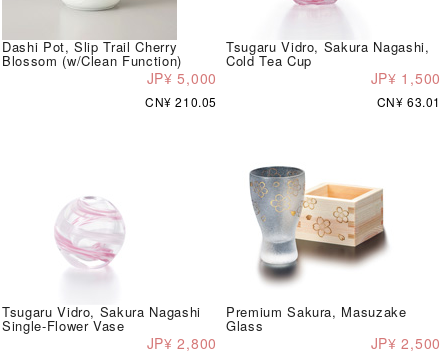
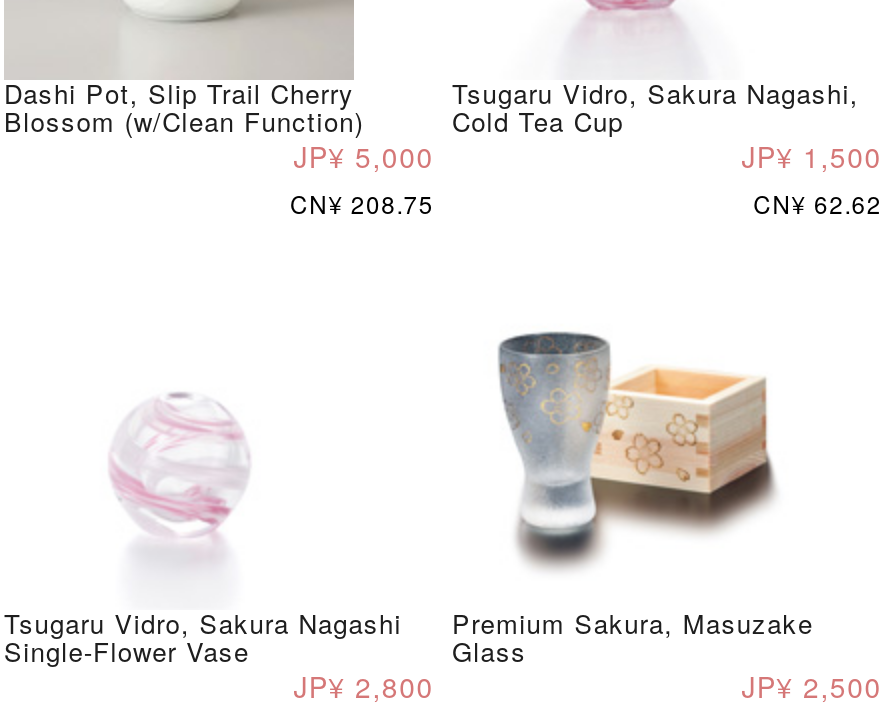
[145,92,217,109] CN¥ 210.05 -> [290,185,434,219] CN¥ 208.75
[377,92,441,109] CN¥ 63.01 -> [753,185,882,219] CN¥ 62.62

